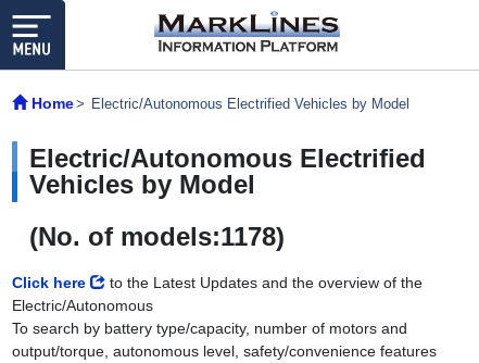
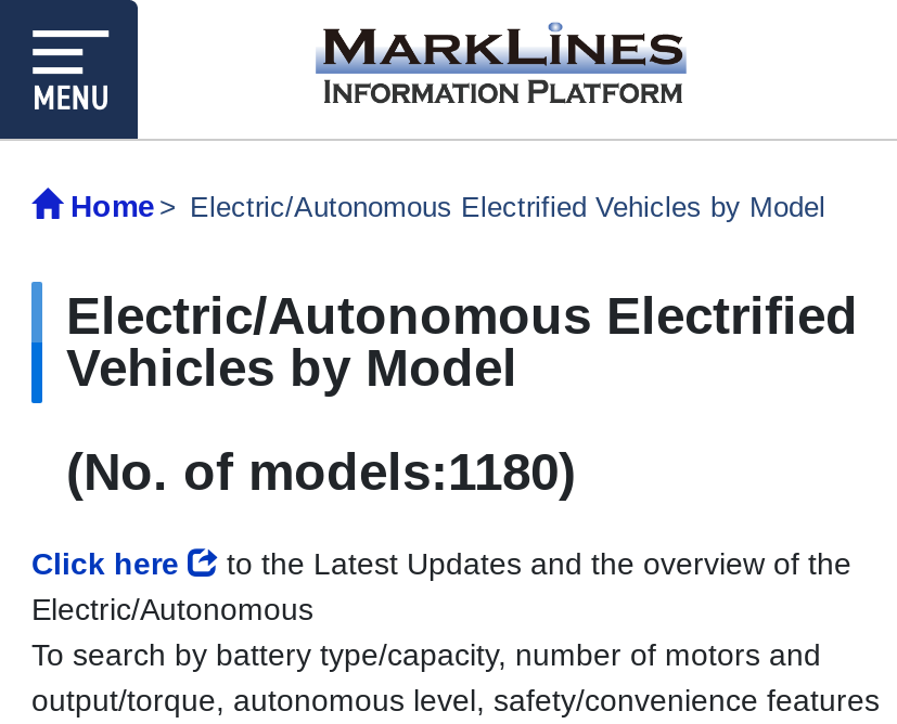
[29,222,285,251] (No. of models:1178) -> [66,442,576,501] (No. of models:1180)

